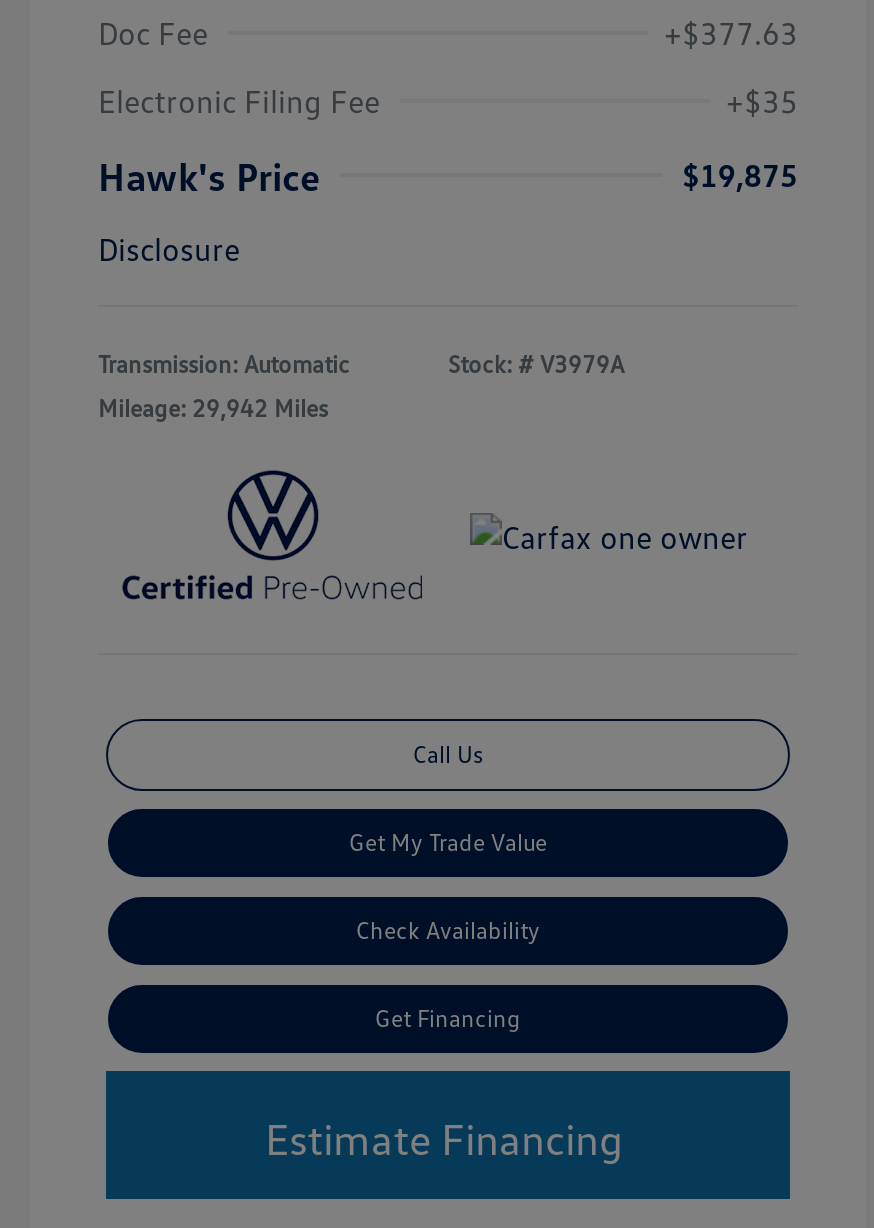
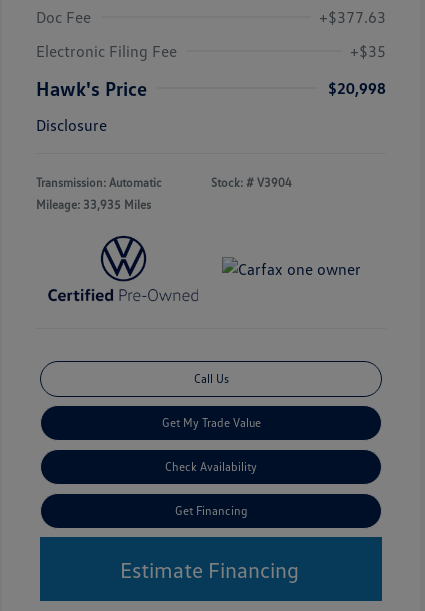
[682,154,798,194] $19,875 -> [328,78,386,98] $20,998
[448,348,624,378] Stock: # V3979A -> [211,175,292,190] Stock: # V3904
[98,392,328,422] Mileage: 29,942 Miles -> [36,197,151,212] Mileage: 33,935 Miles

